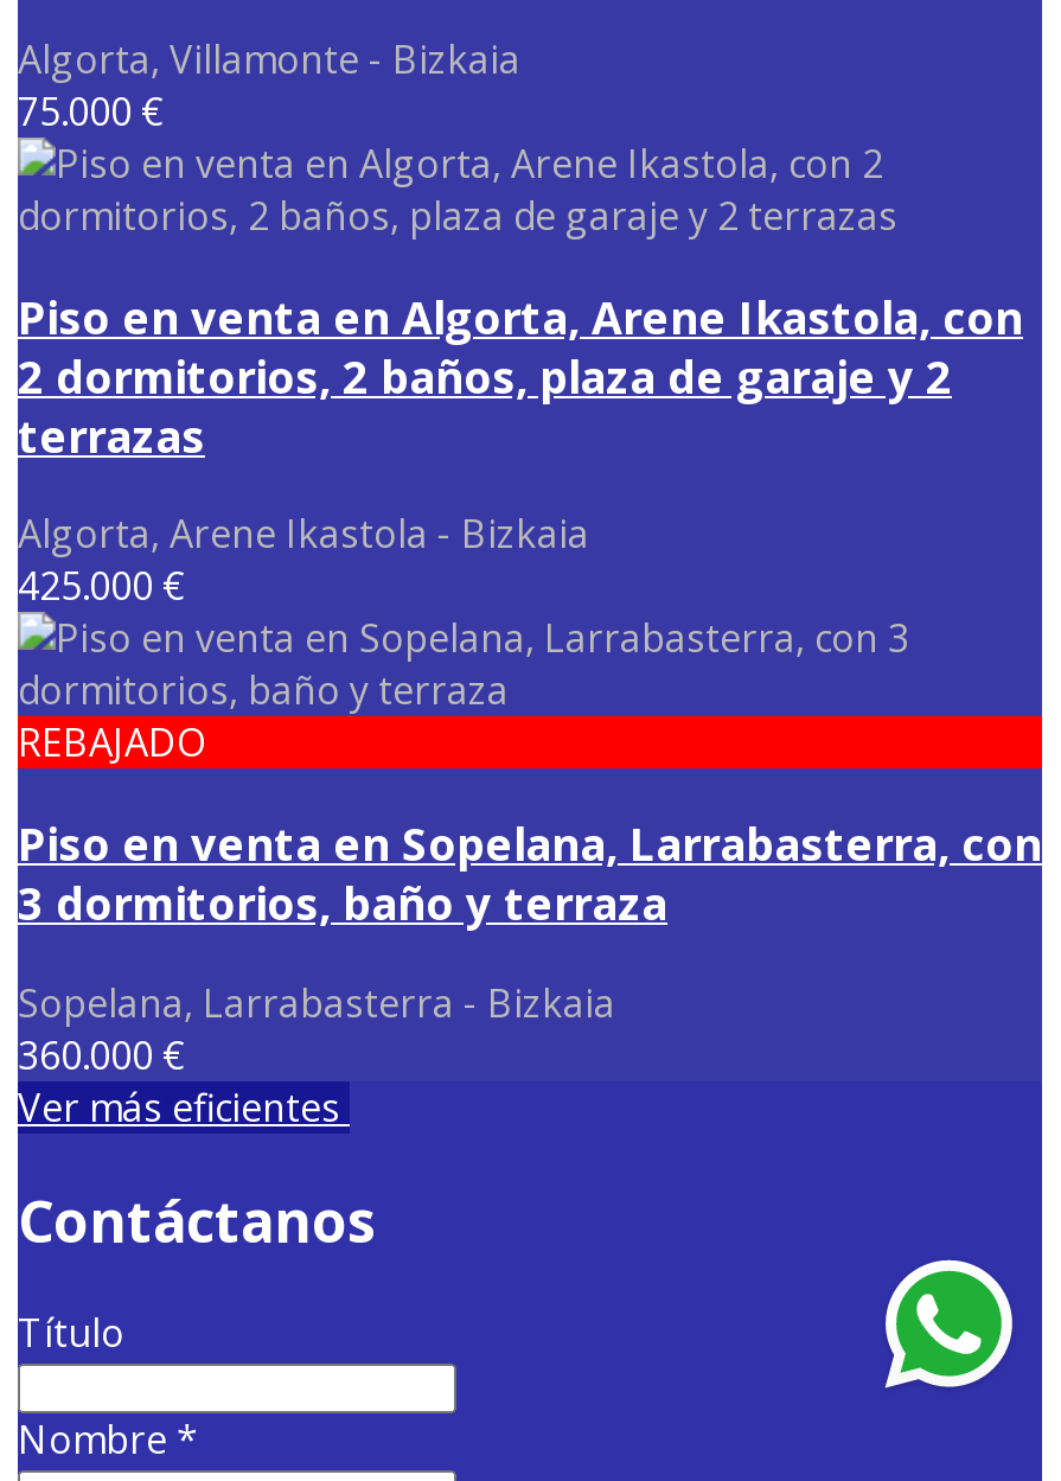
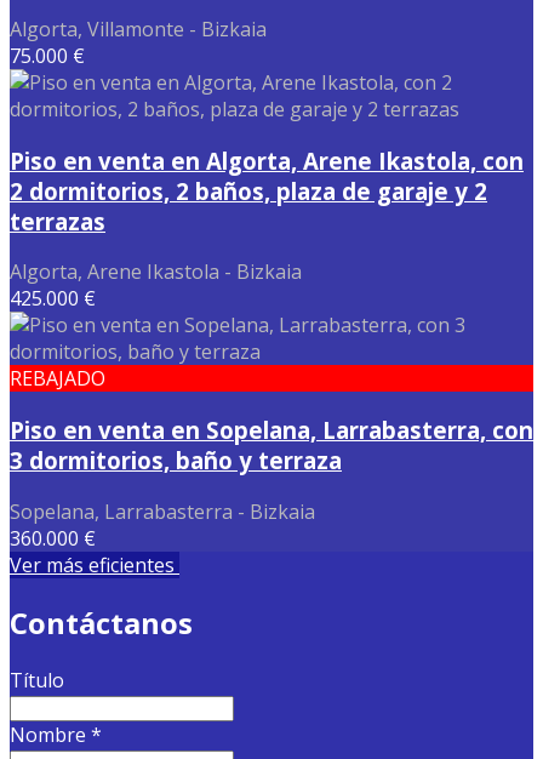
[883,1257,1014,1390] [image] -> none

